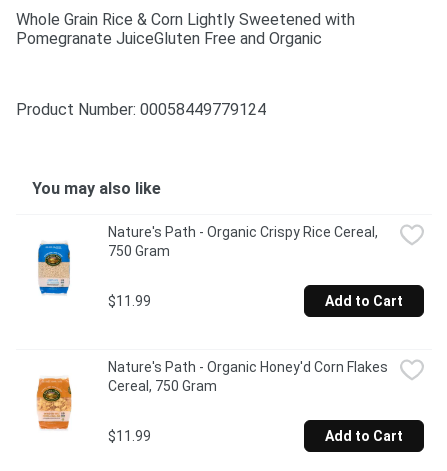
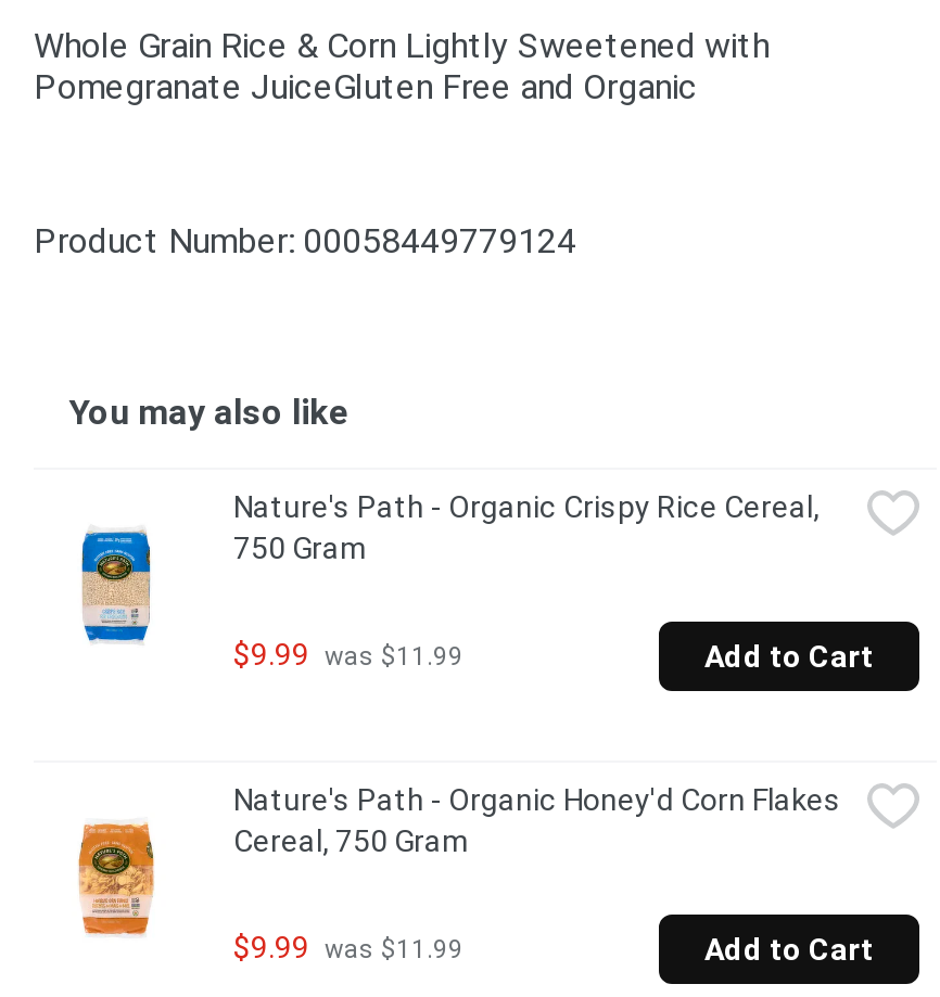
[108,293,151,309] $11.99 -> [233,637,463,672] $9.99 was $11.99
[108,428,151,444] $11.99 -> [233,930,463,965] $9.99 was $11.99

